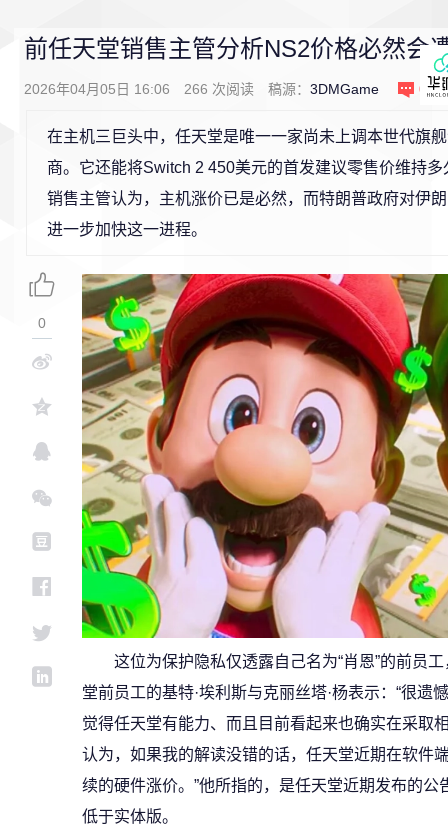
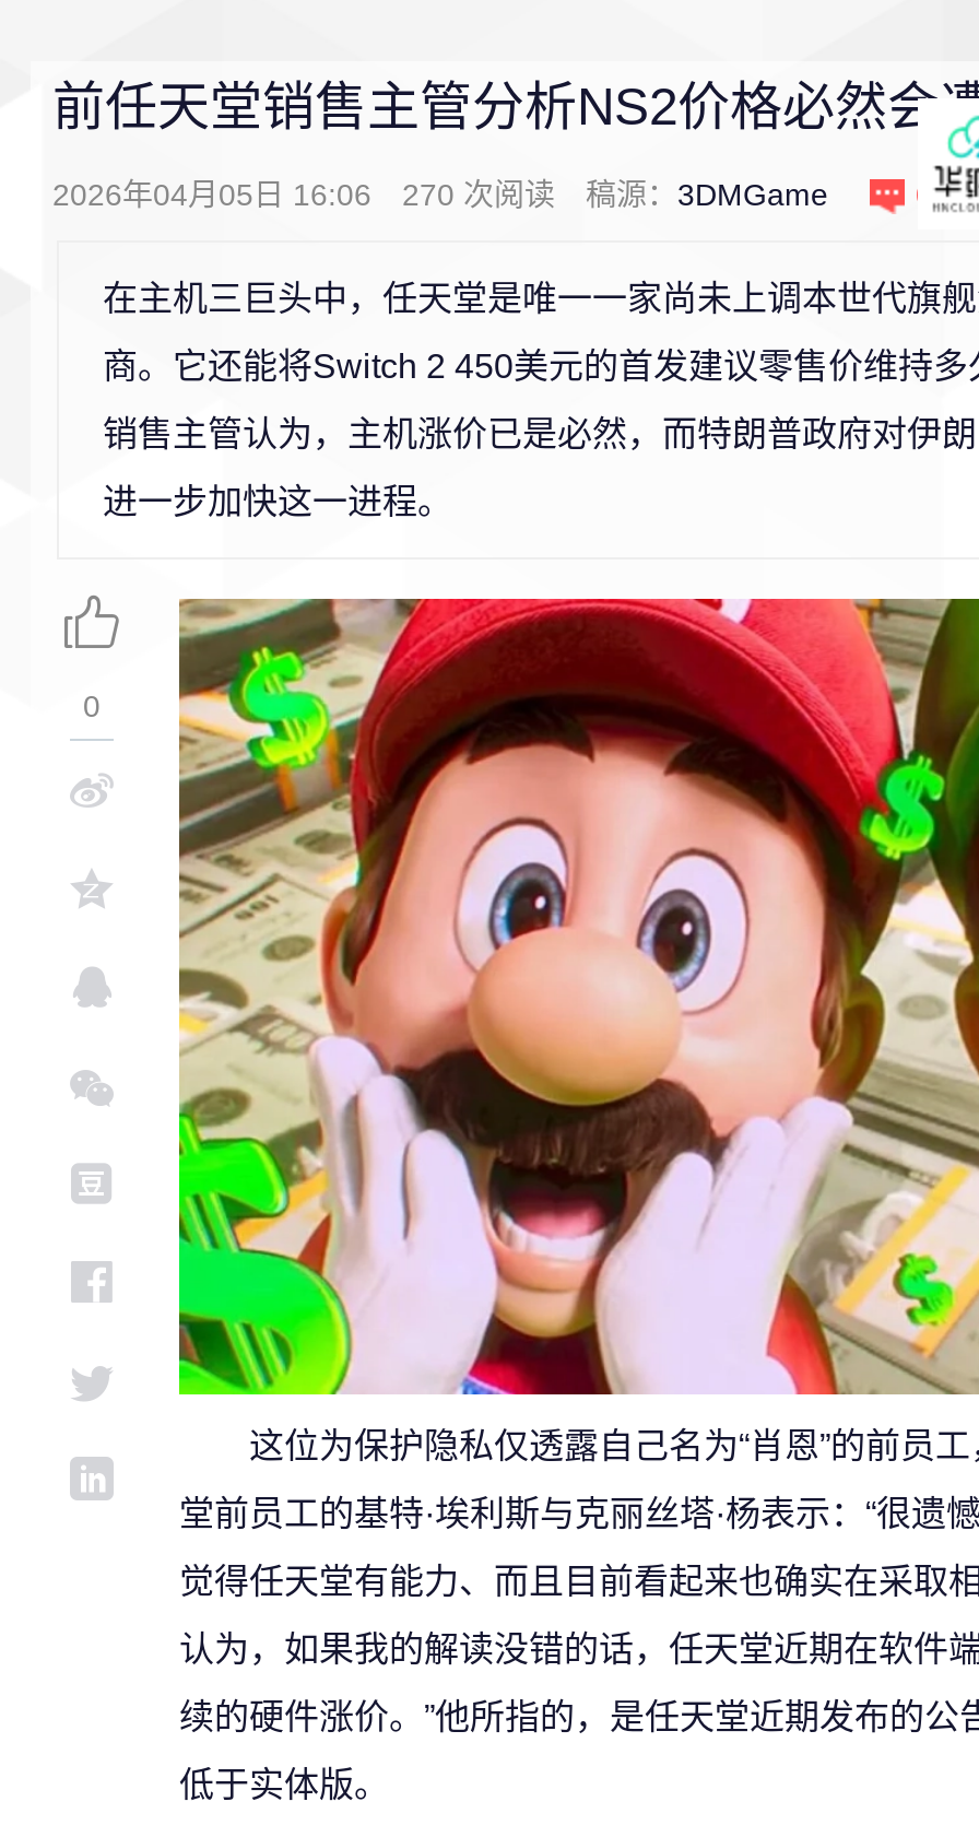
[24,81,379,97] 2026年04月05日 16:06 266次阅读 稿源：3DMGame -> [52,177,828,212] 2026年04月05日 16:06 270次阅读 稿源：3DMGame

